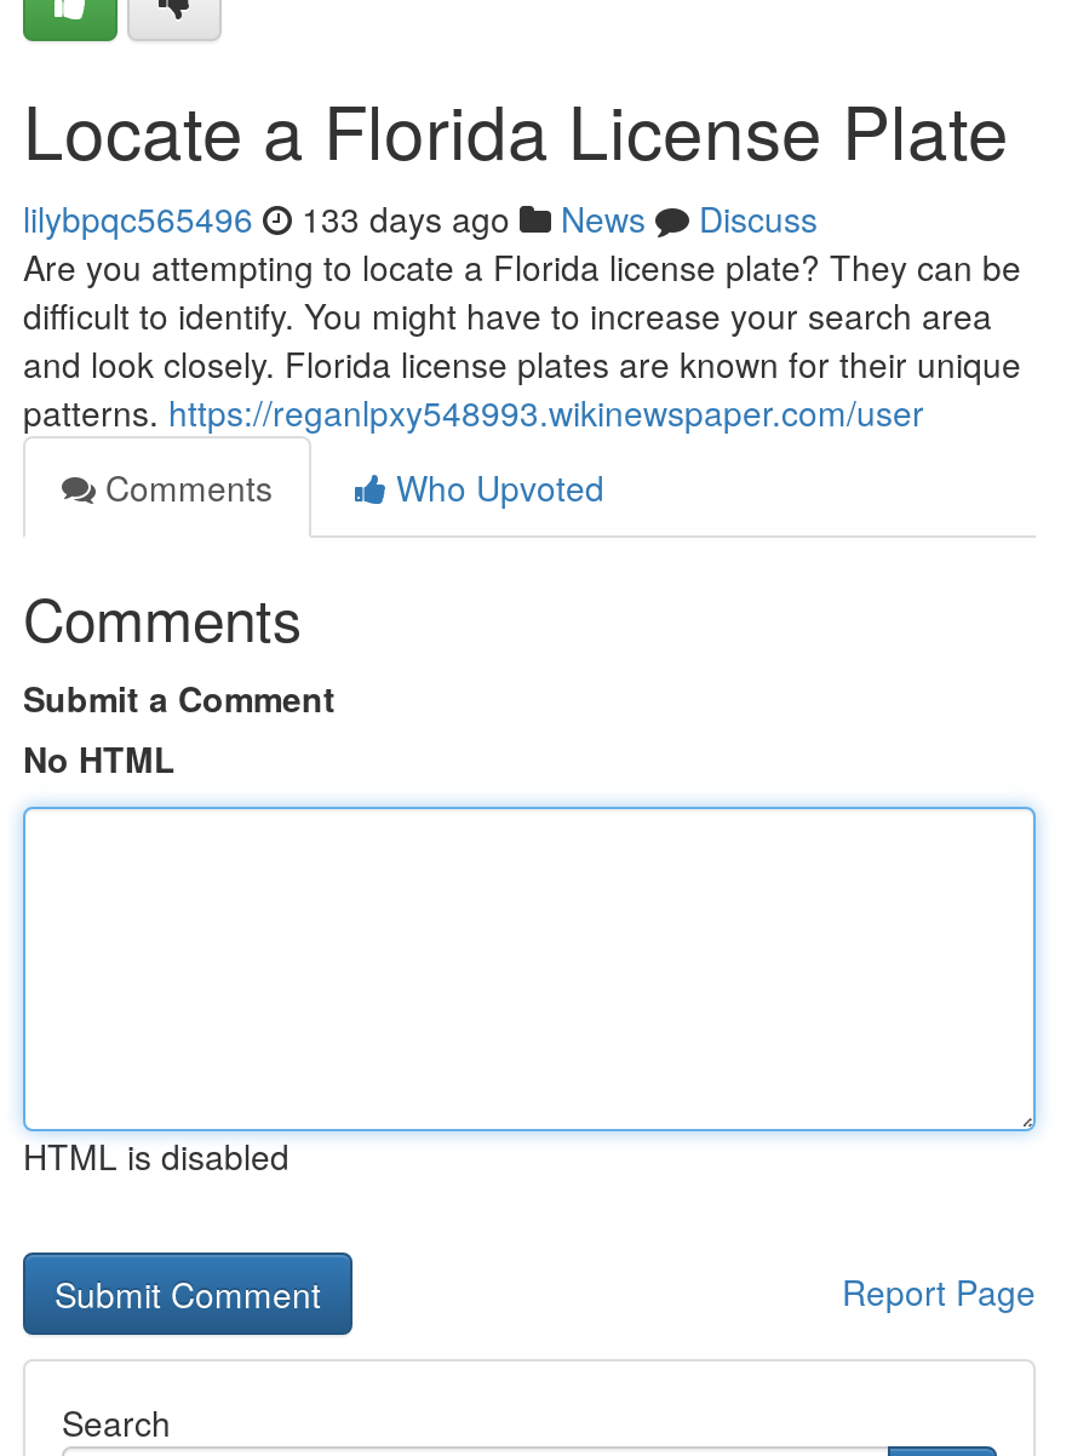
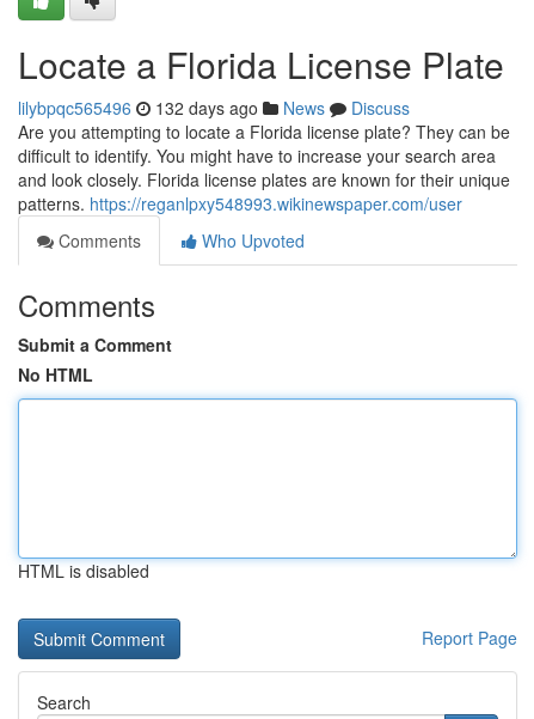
[23,194,818,242] lilybpqc565496 133 days ago News Discuss -> [18,96,410,120] lilybpqc565496 132 days ago News Discuss

